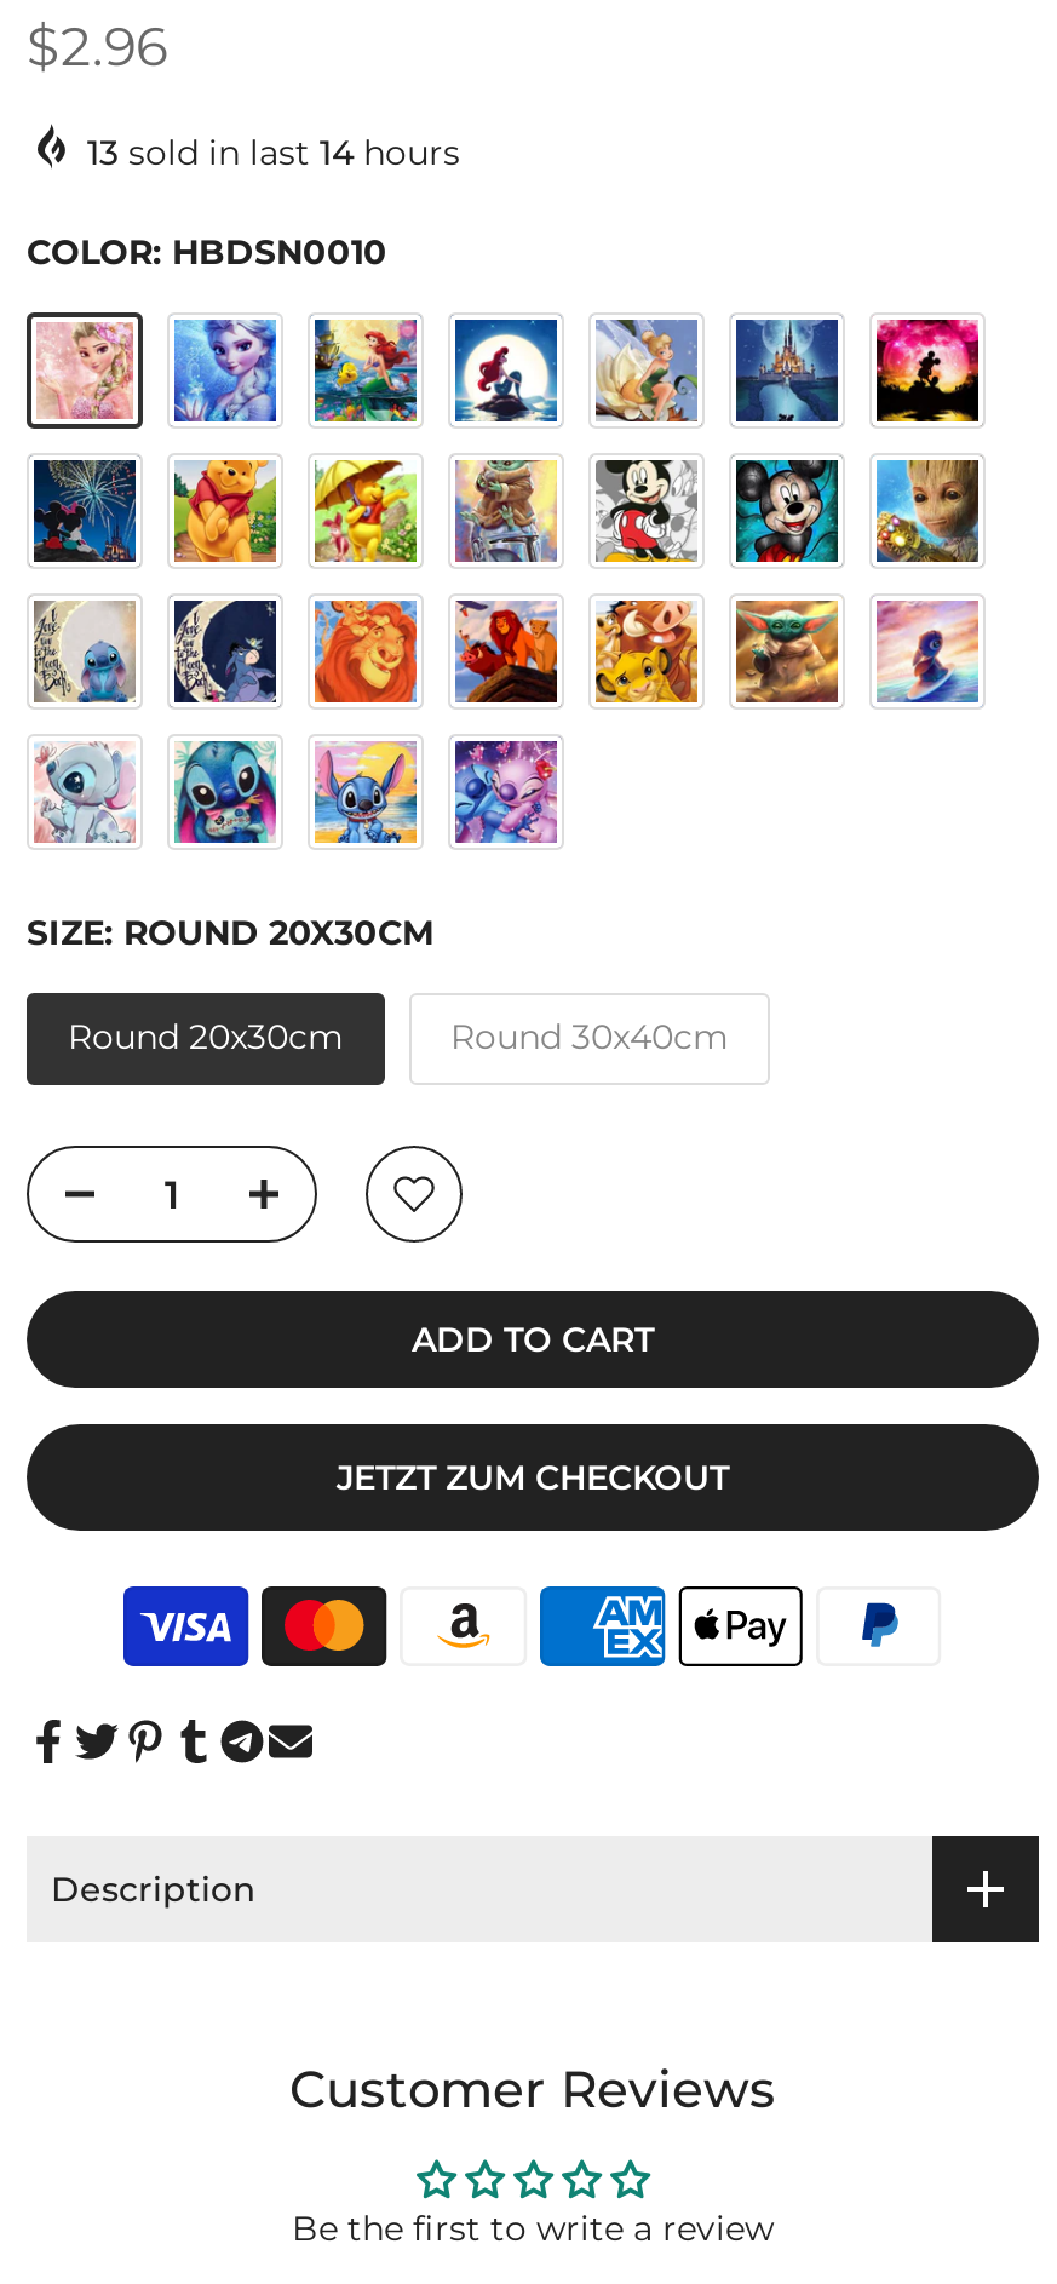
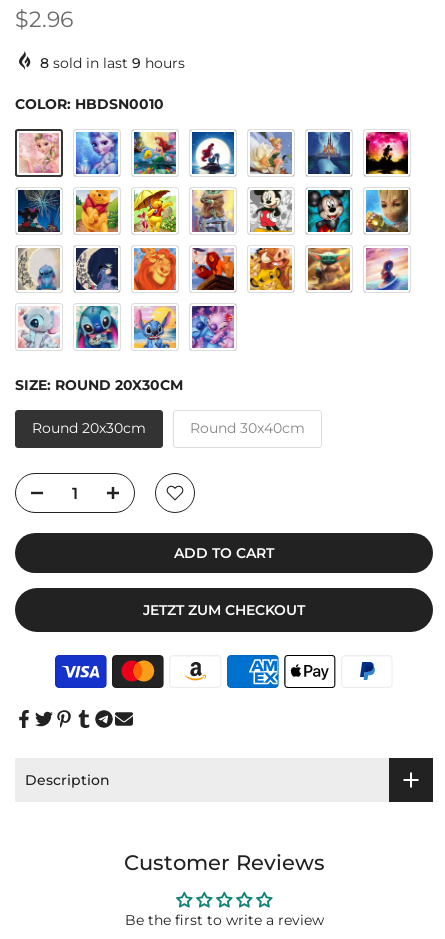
[87,131,460,175] 13 sold in last 14 hours -> [40,54,185,72] 8 sold in last 9 hours

